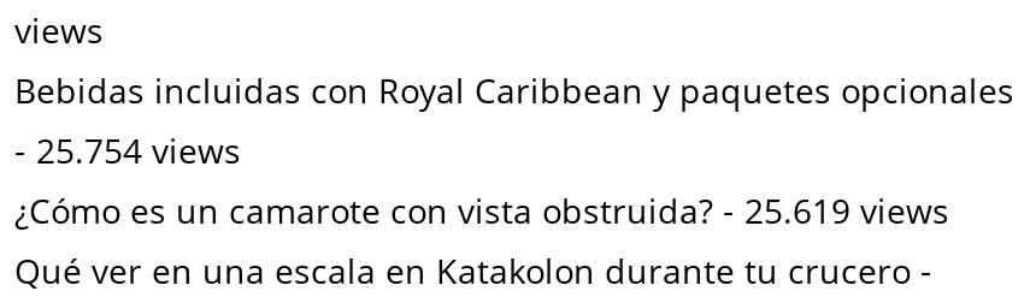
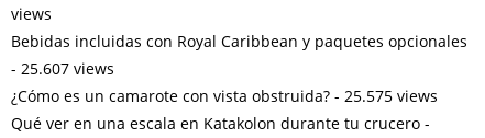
[14,127,241,173] - 25.754 views -> [11,58,114,79] - 25.607 views
[14,187,949,233] ¿Cómo es un camarote con vista obstruida? - 25.619 views -> [11,85,438,106] ¿Cómo es un camarote con vista obstruida? - 25.575 views

